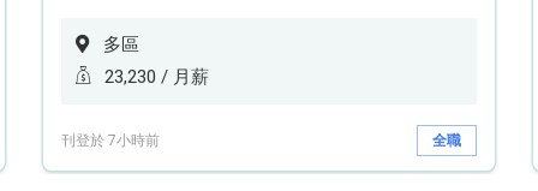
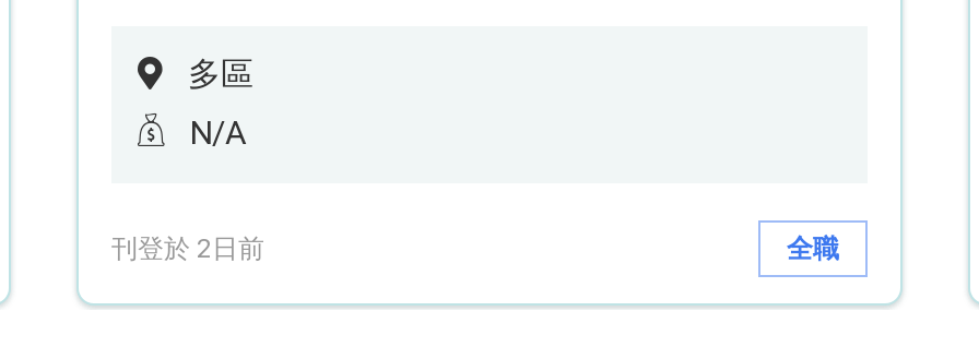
[104,66,209,88] 23,230 / 月薪 -> [190,114,247,153] N/A
[61,132,160,148] 刊登於 7小時前 -> [111,232,264,263] 刊登於 2日前

